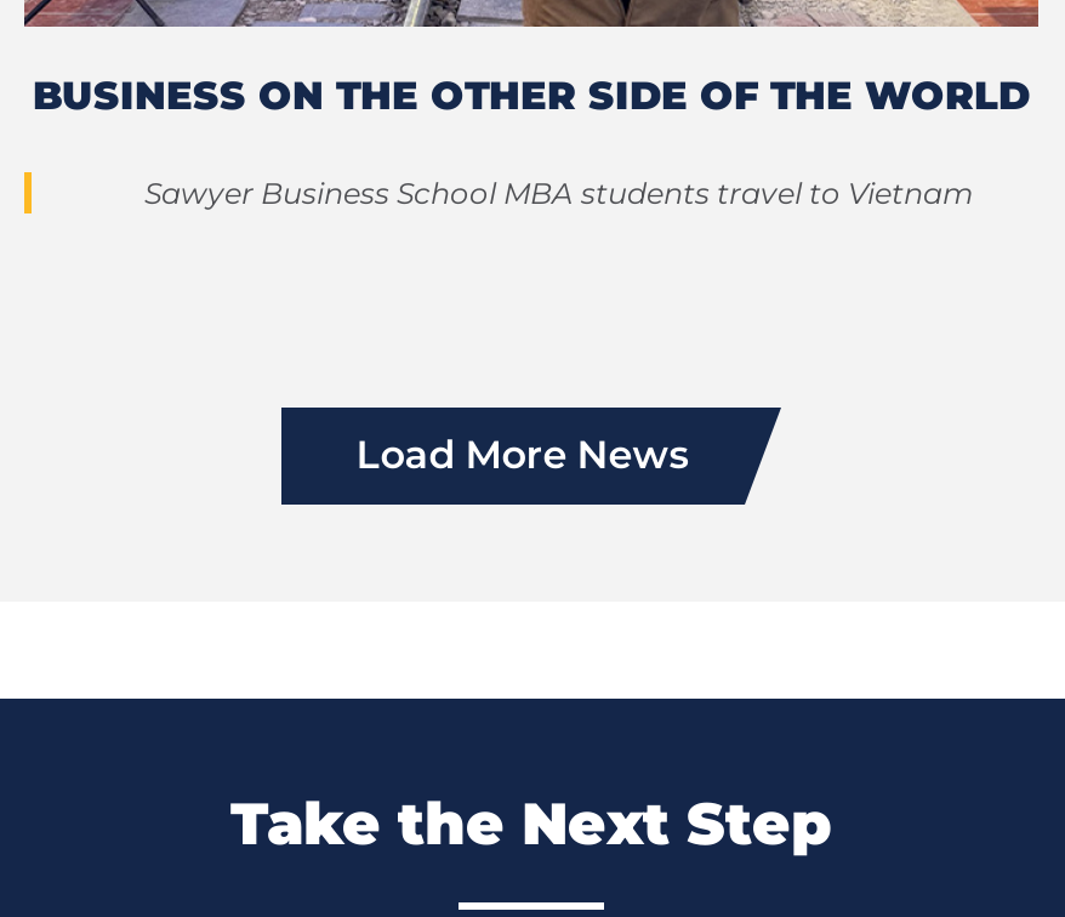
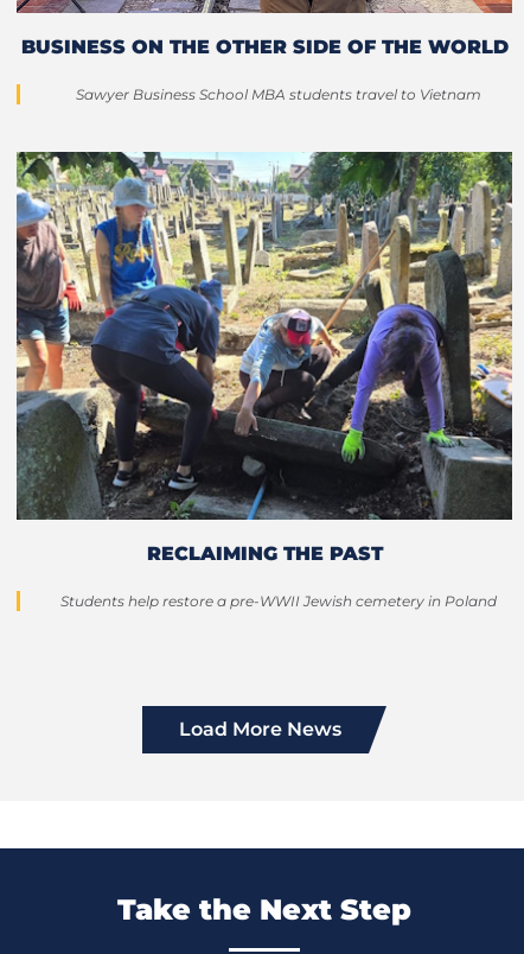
none -> [15,151,513,609] [image] | RECLAIMING THE PAST | Students help restore a pre-WWII Jewish cemetery in Poland

